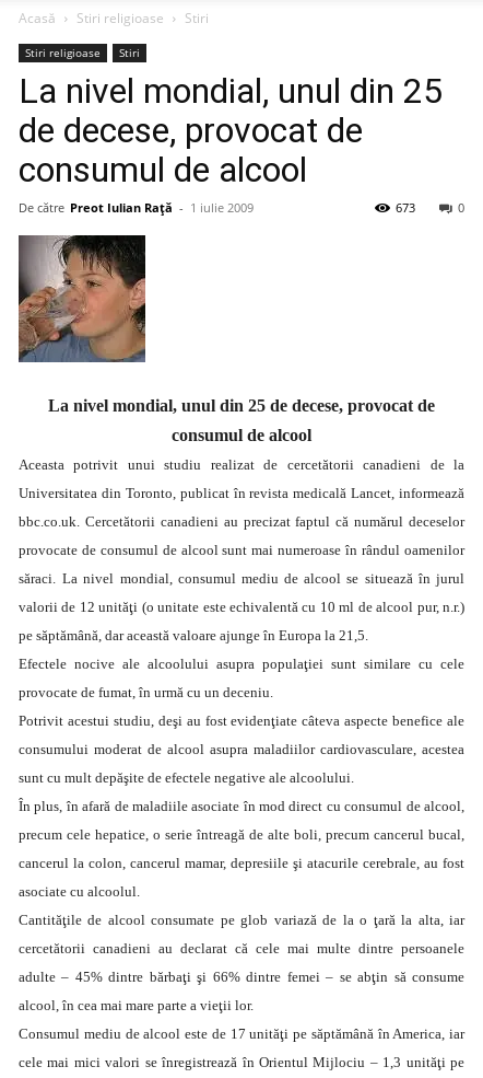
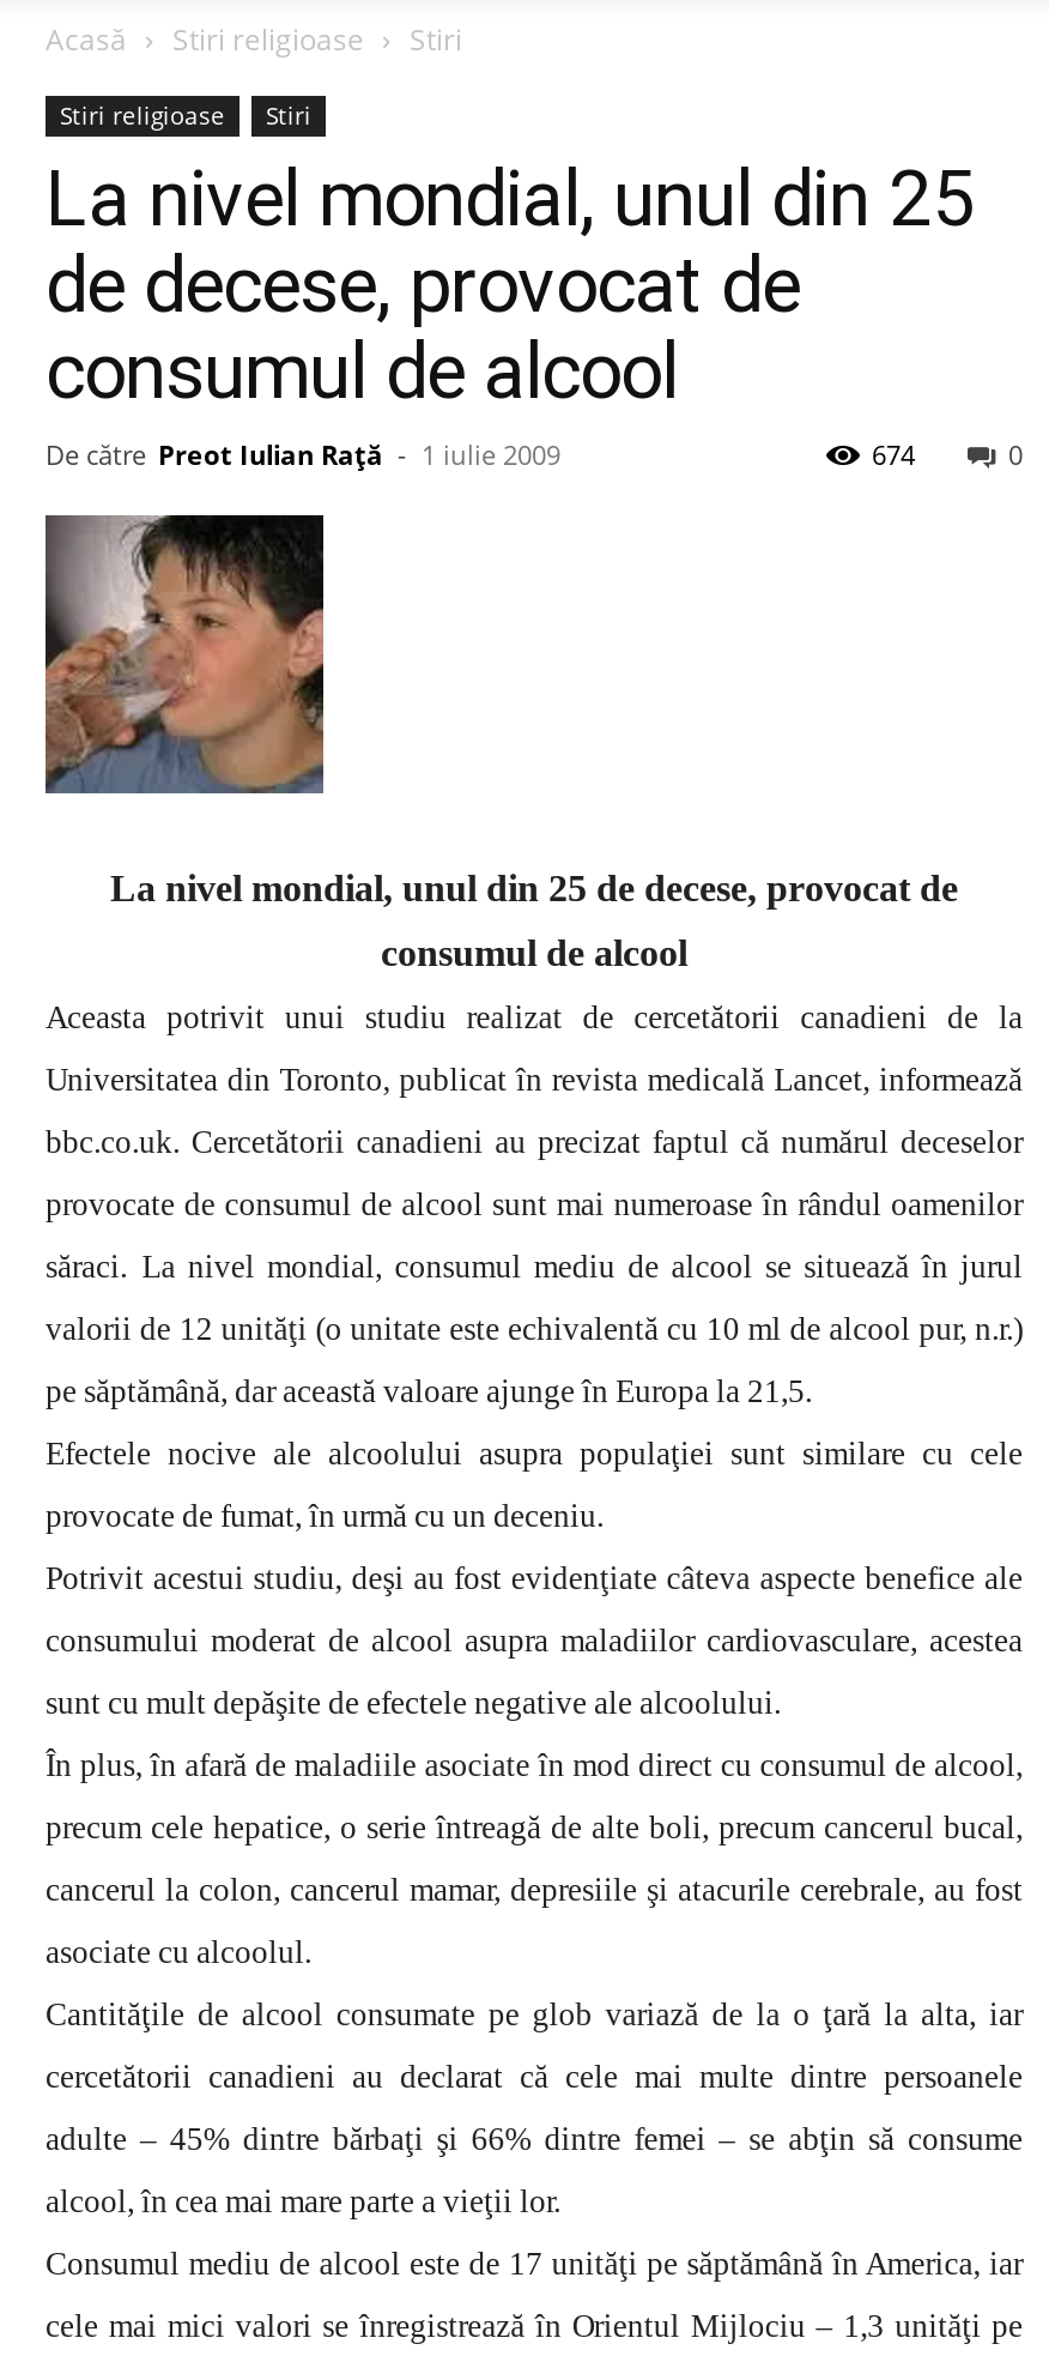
[396,199,415,216] 673 -> [872,436,915,472] 674

